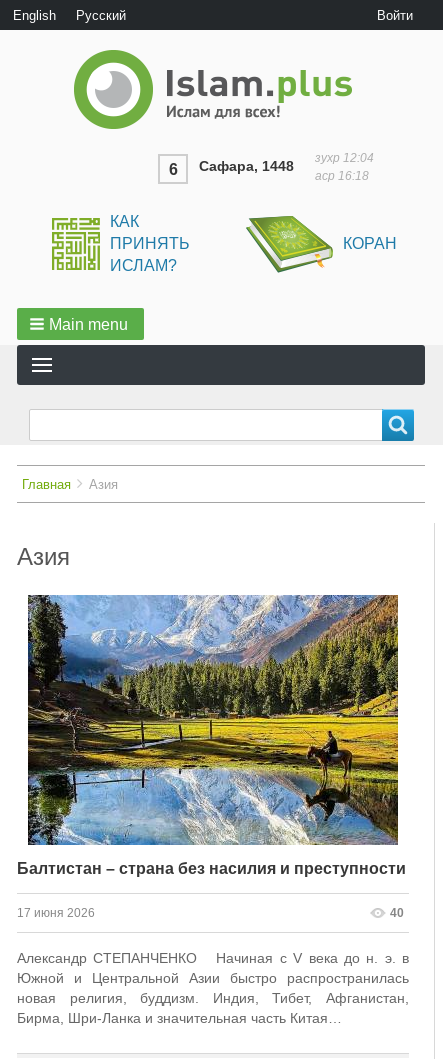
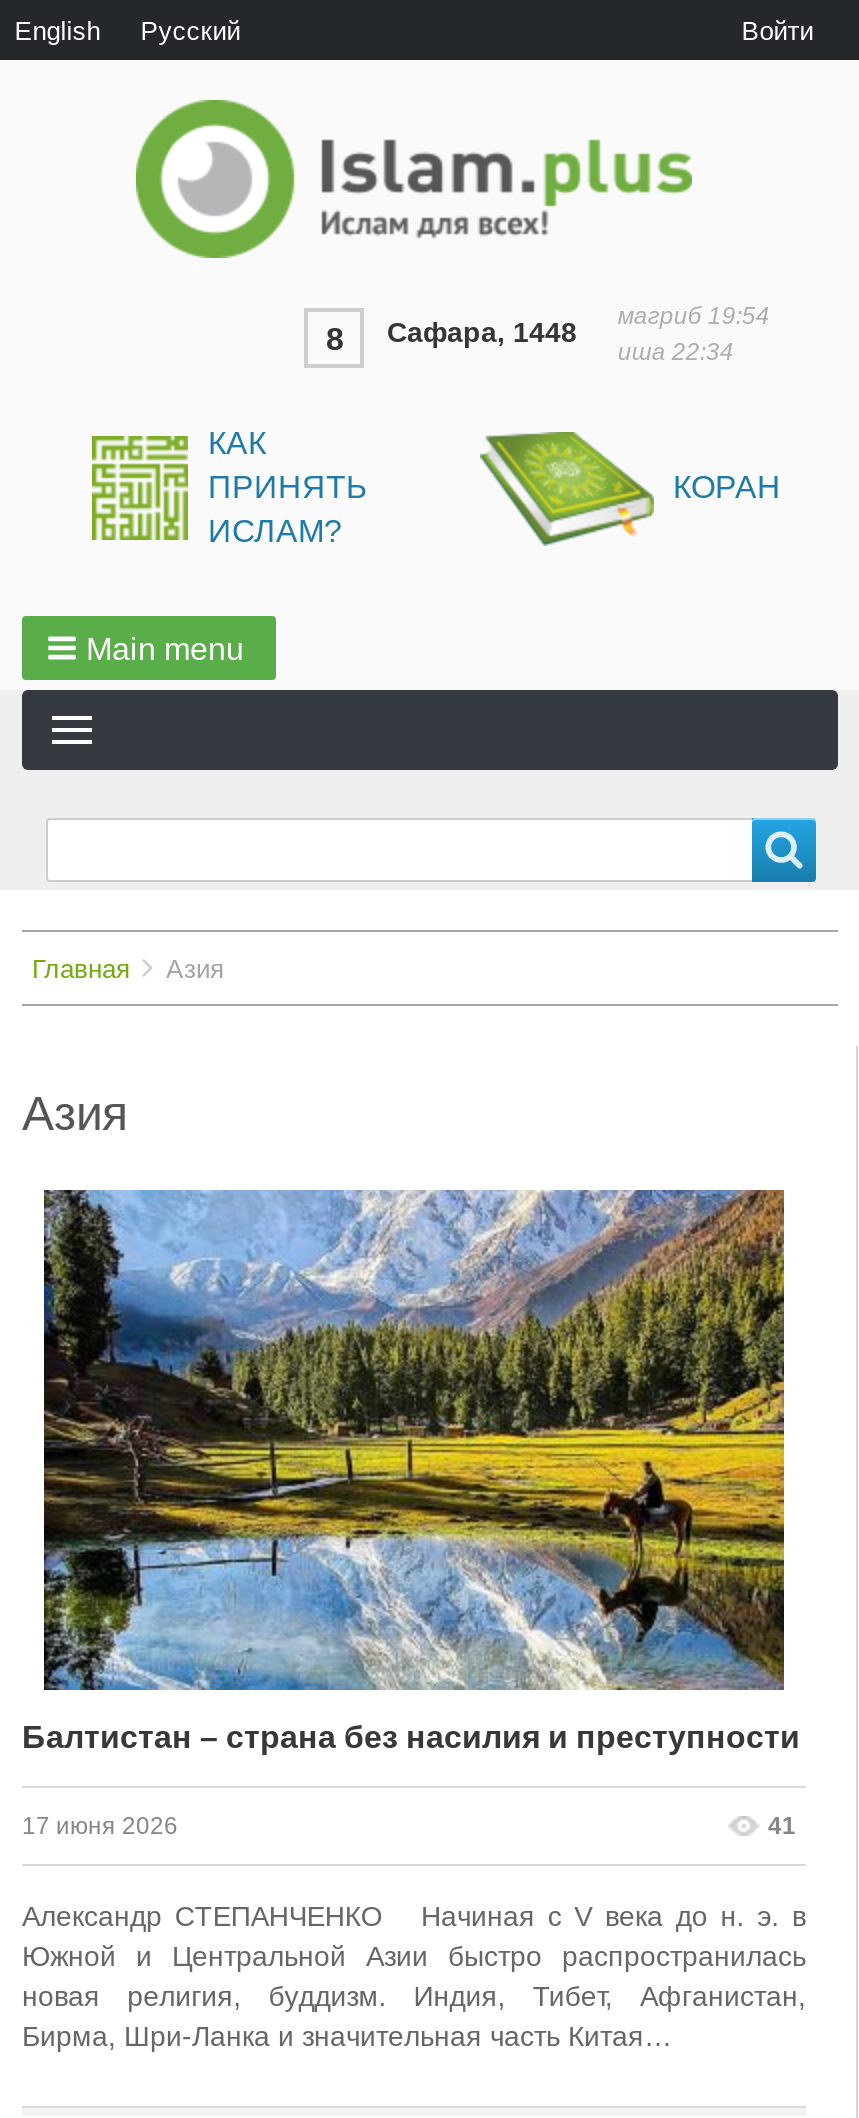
[315,151,374,183] зухр 12:04 | аср 16:18 -> [618,302,770,366] магриб 19:54 | иша 22:34
[169,158,294,178] 6 Сафара, 1448 -> [326,316,577,356] 8 Сафара, 1448
[390,906,404,920] 40 -> [768,1812,796,1840] 41

